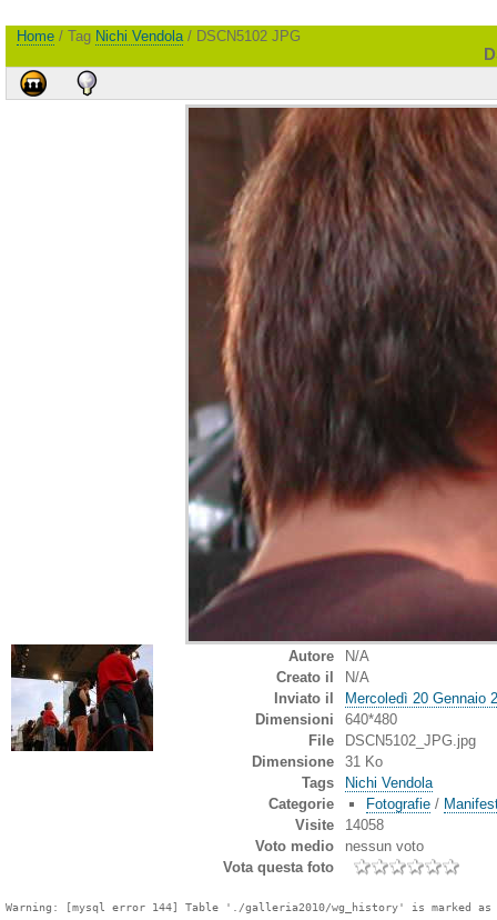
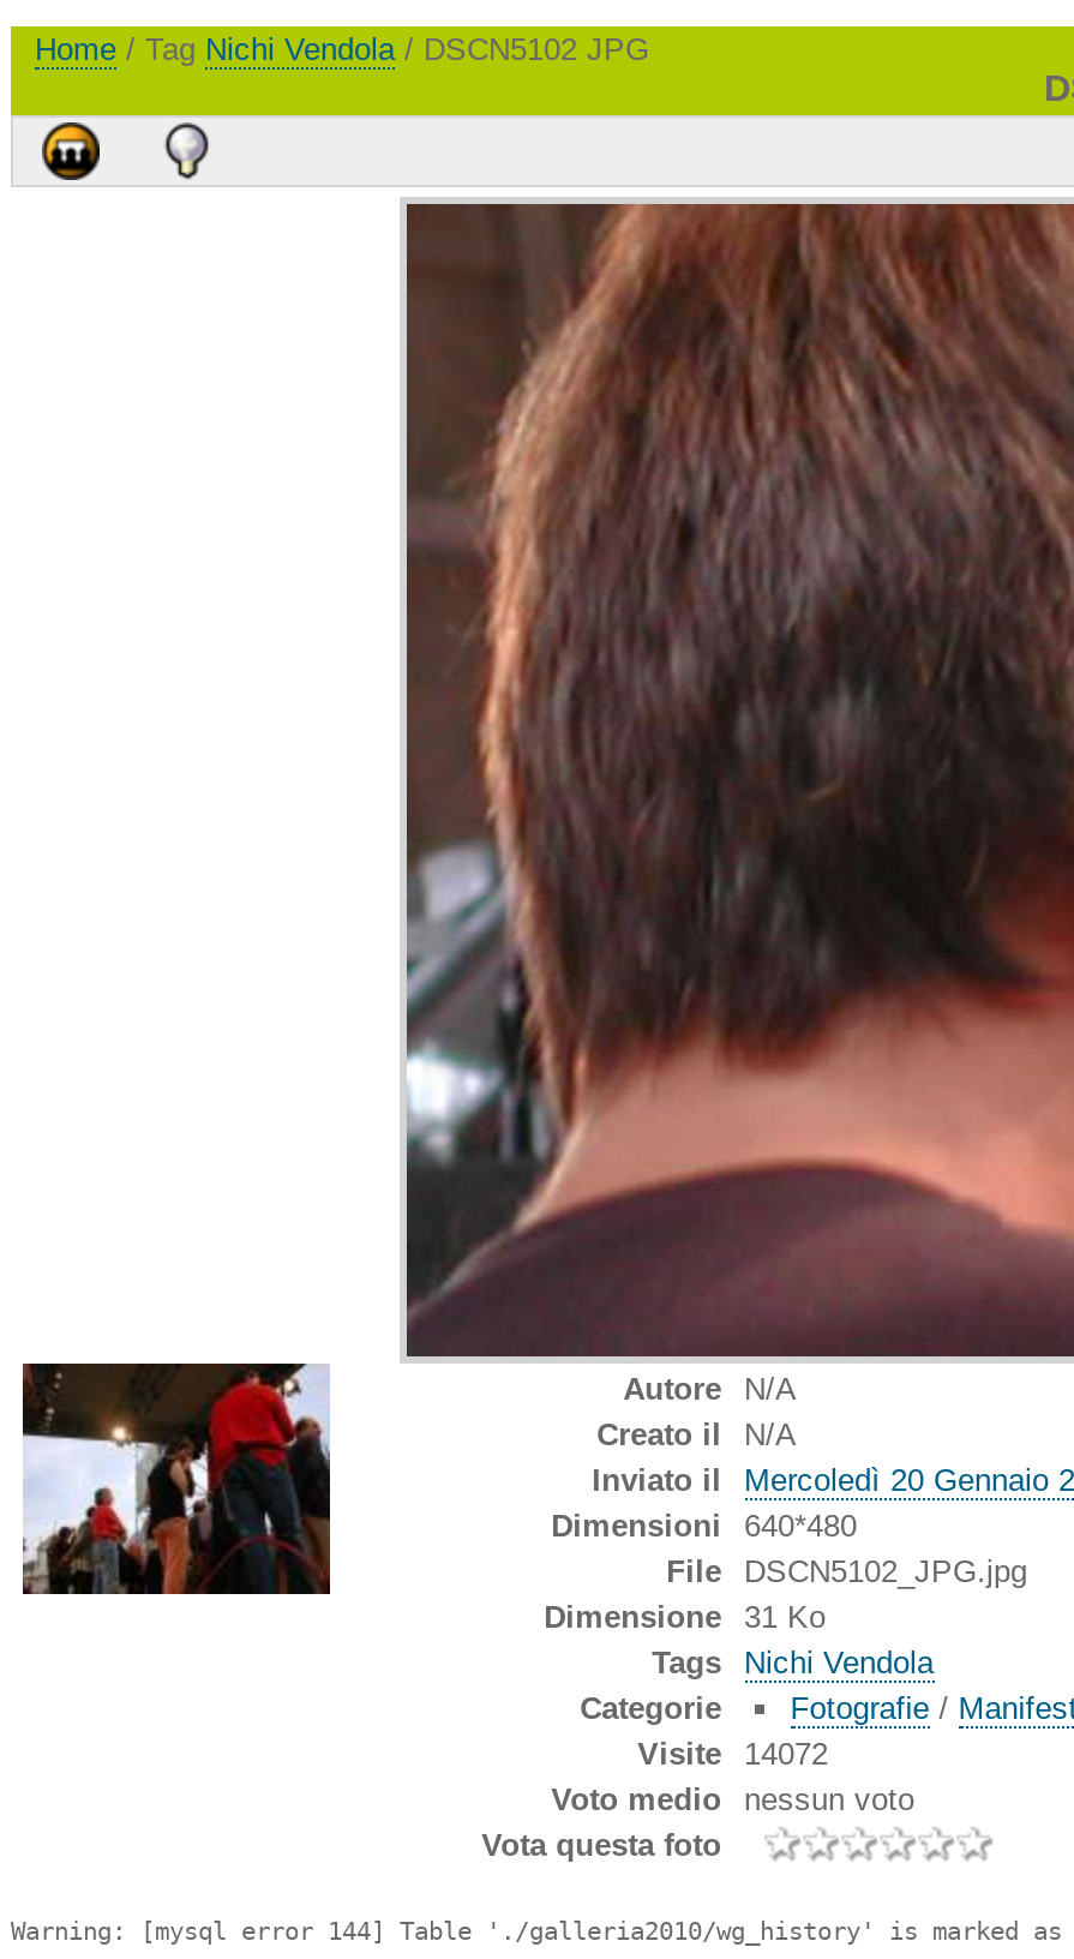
[295,816,383,833] Visite 14058 -> [637,1735,828,1771] Visite 14072

